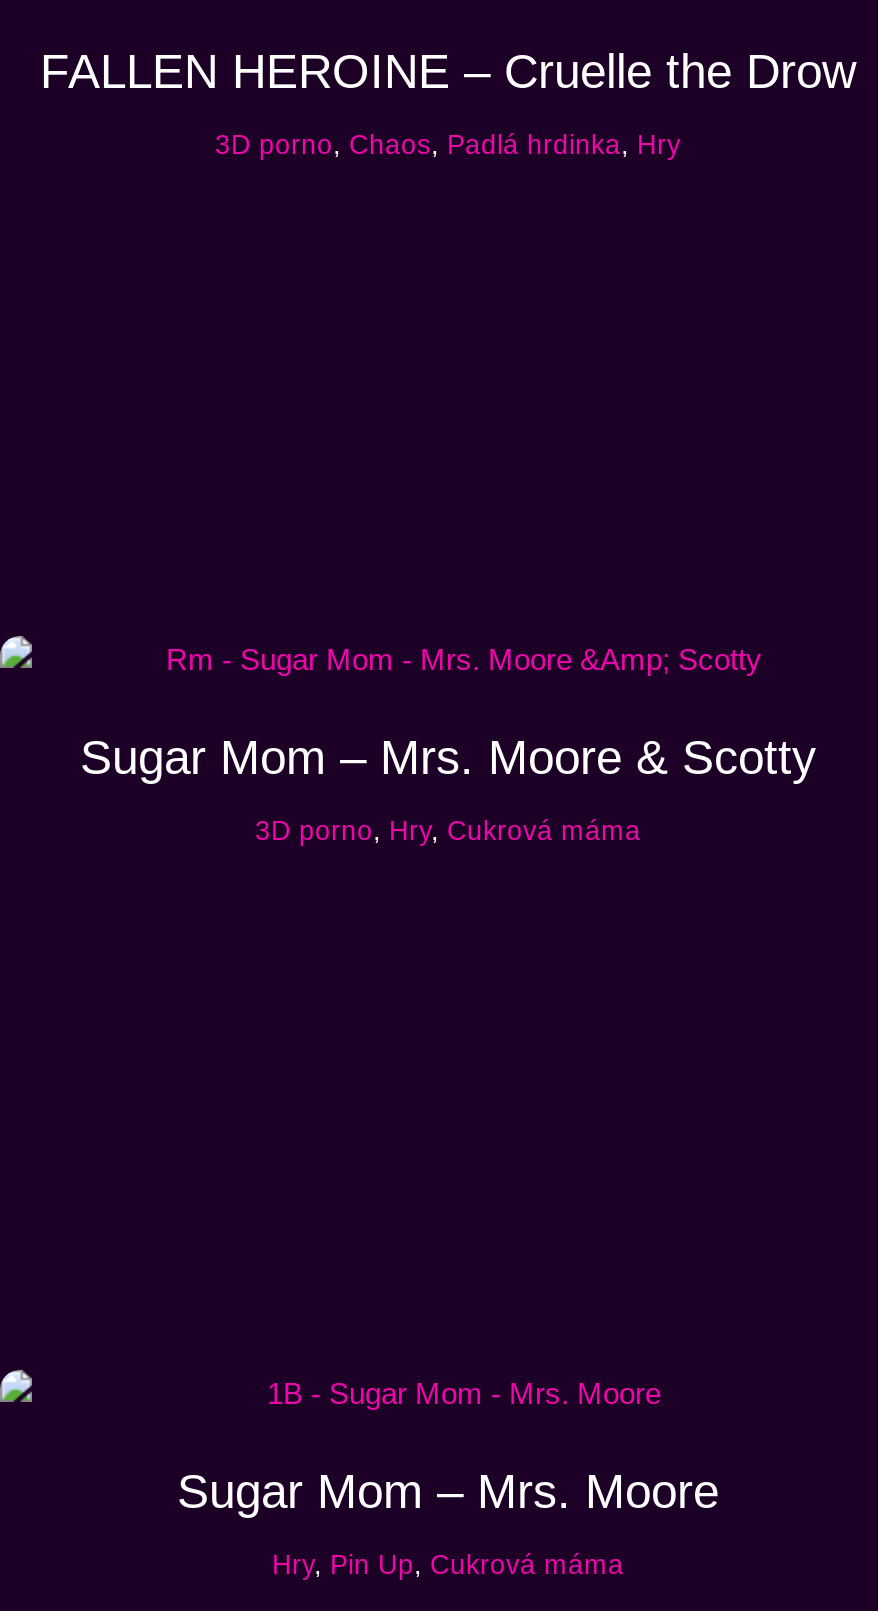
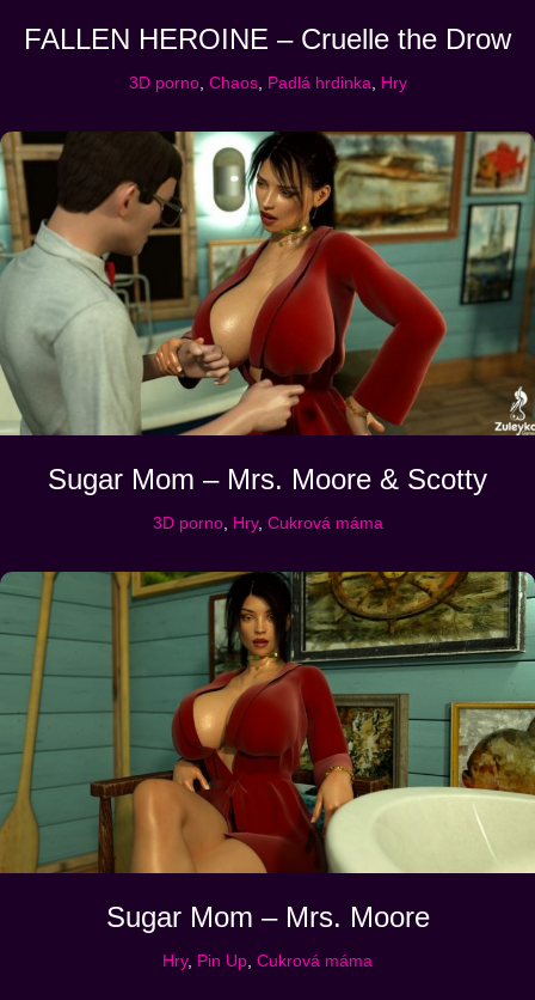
none -> [4,130,531,437] [image]
none -> [4,571,531,874] [image]

